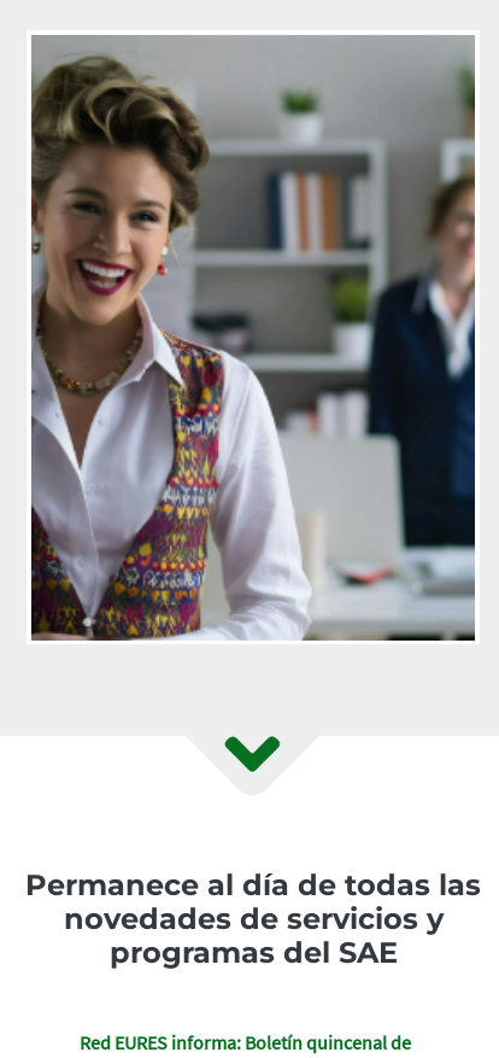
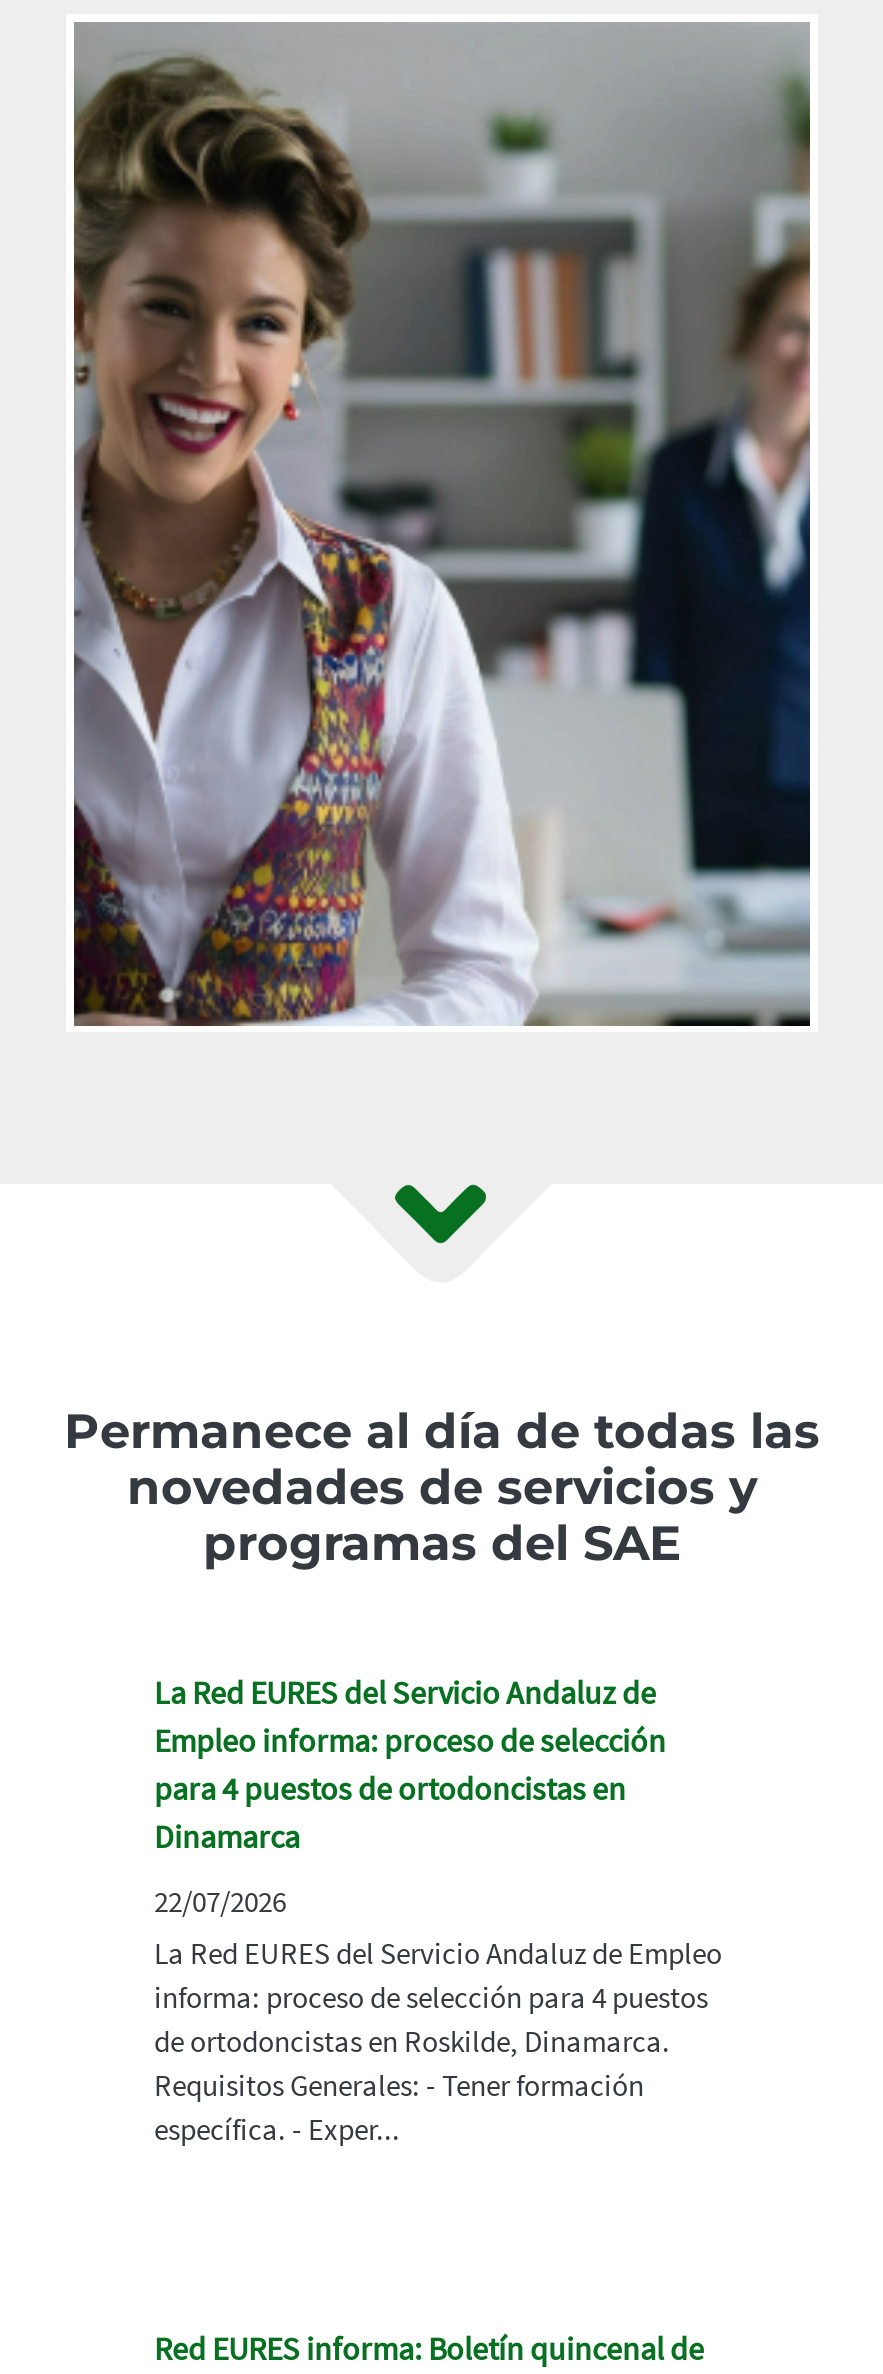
none -> [154,1672,722,2148] La Red EURES del Servicio Andaluz de | Empleo informa: proceso de selección | para 4 puestos de ortodoncistas en | Dinamarca | 22/07/2026 | La Red EURES del Servicio Andaluz de Empleo | informa: proceso de selección para 4 puestos | de ortodoncistas en Roskilde, Dinamarca. | Requisitos Generales: - Tener formación | específica. - Exper...

